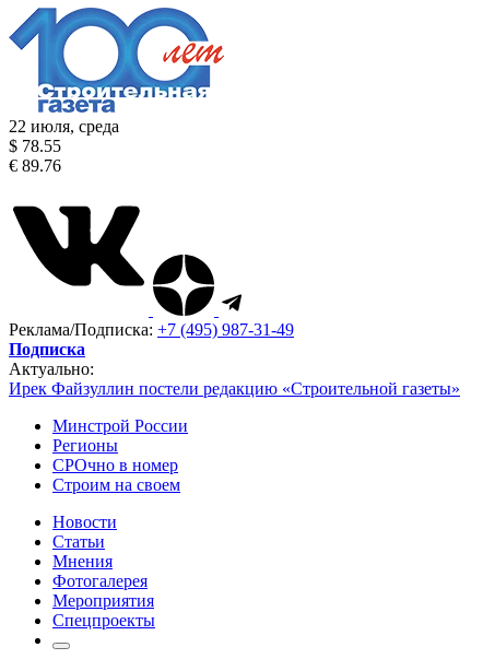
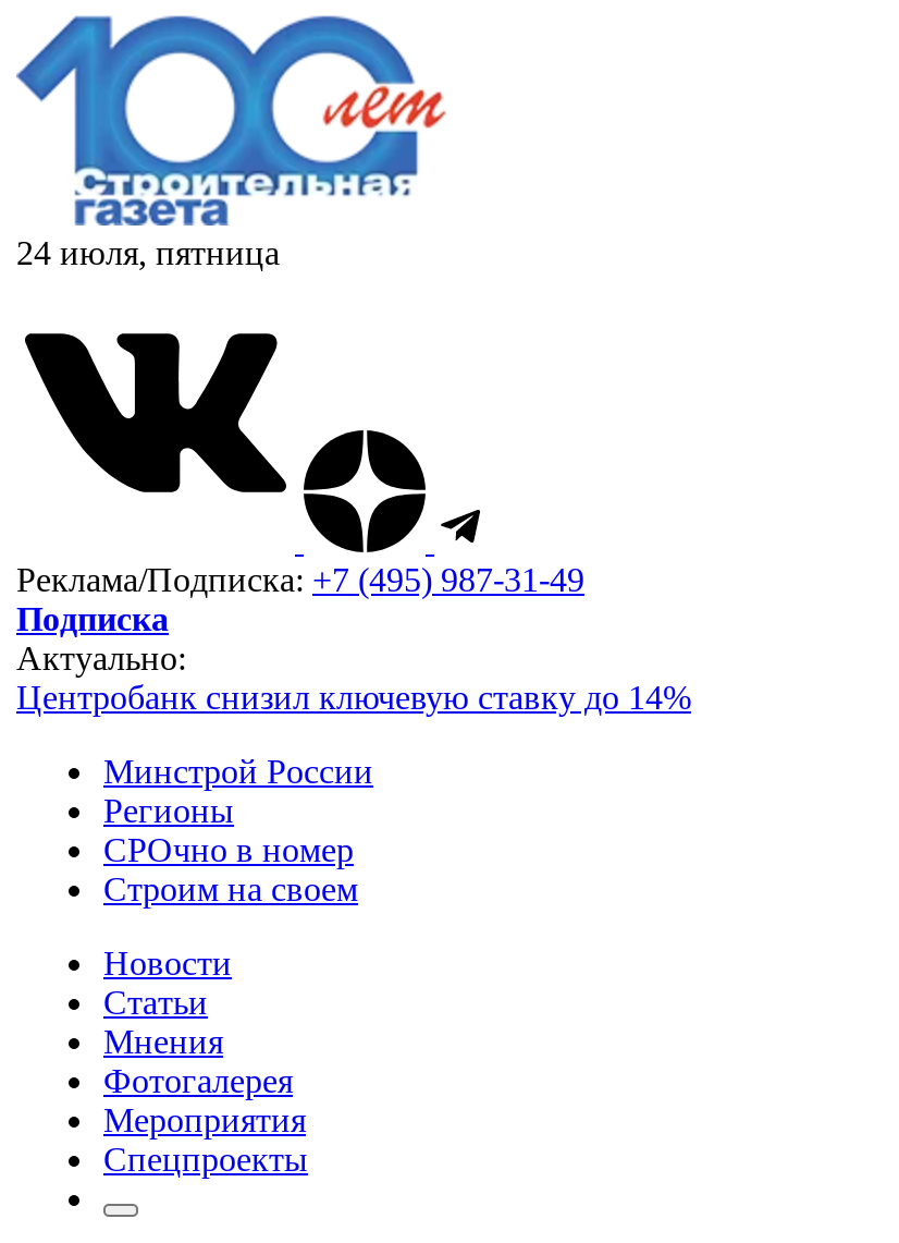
[9,117,119,175] 22 июля, среда | $ 78.55 | € 89.76 -> [16,234,280,271] 24 июля, пятница
[9,379,460,398] Ирек Файзуллин постели редакцию «Строительной газеты» -> [16,679,691,716] Центробанк снизил ключевую ставку до 14%

